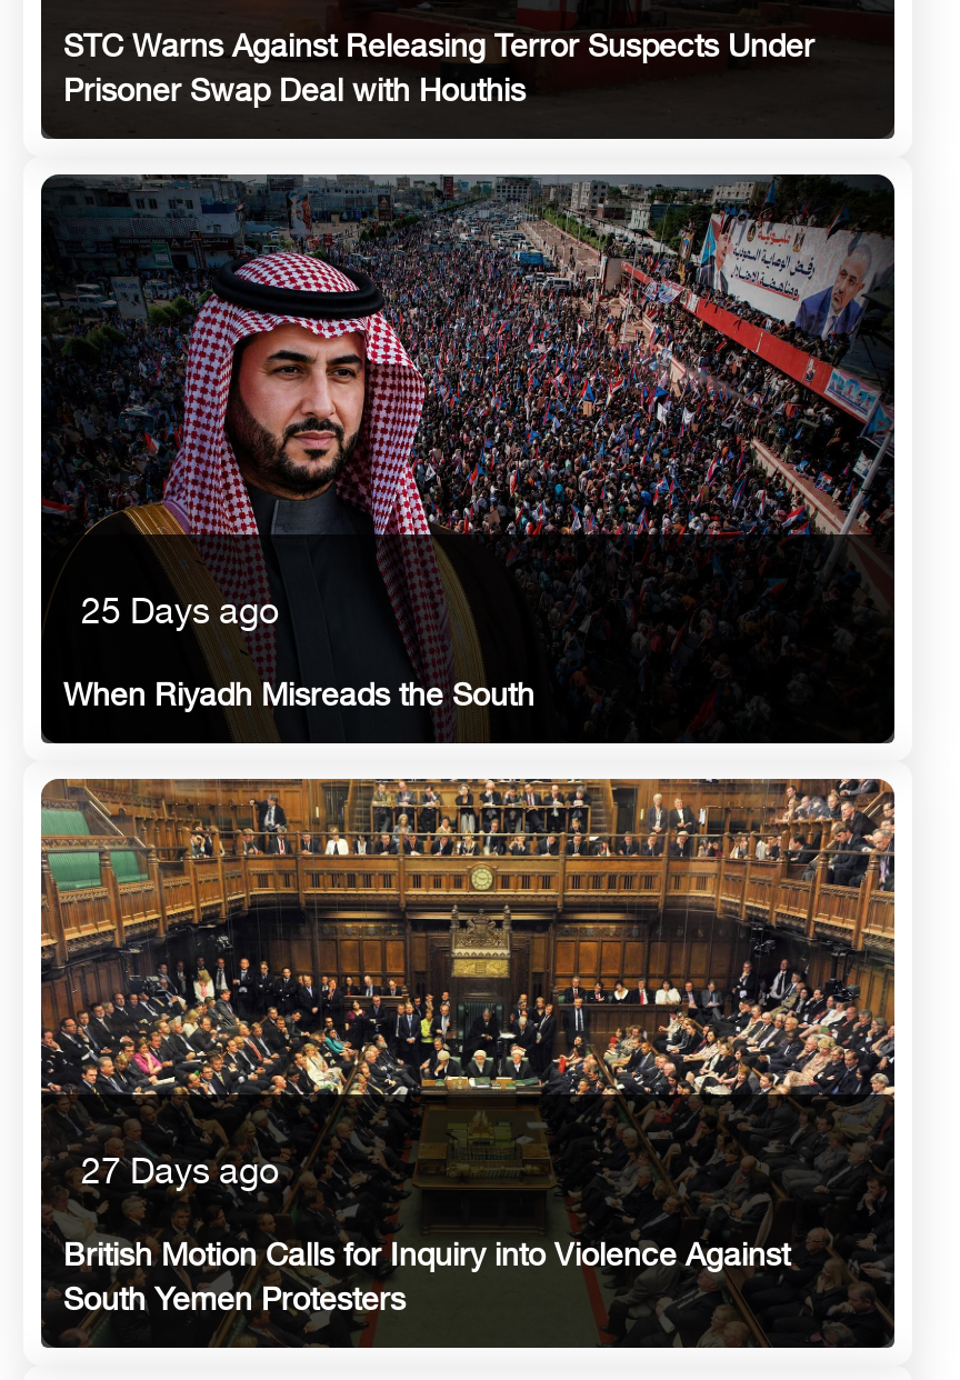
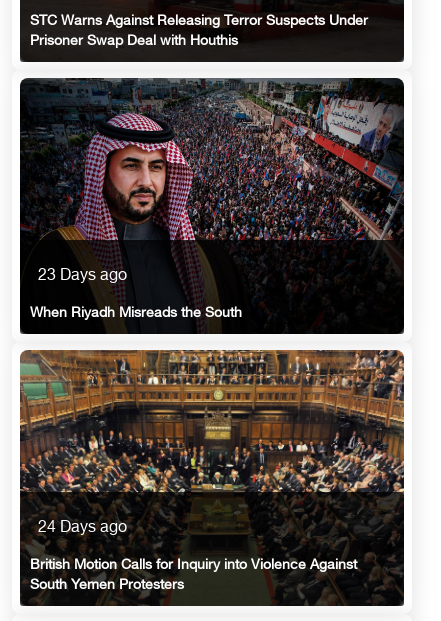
[81,594,279,636] 25 Days ago -> [38,267,127,286] 23 Days ago
[81,1153,279,1196] 27 Days ago -> [38,519,127,538] 24 Days ago

